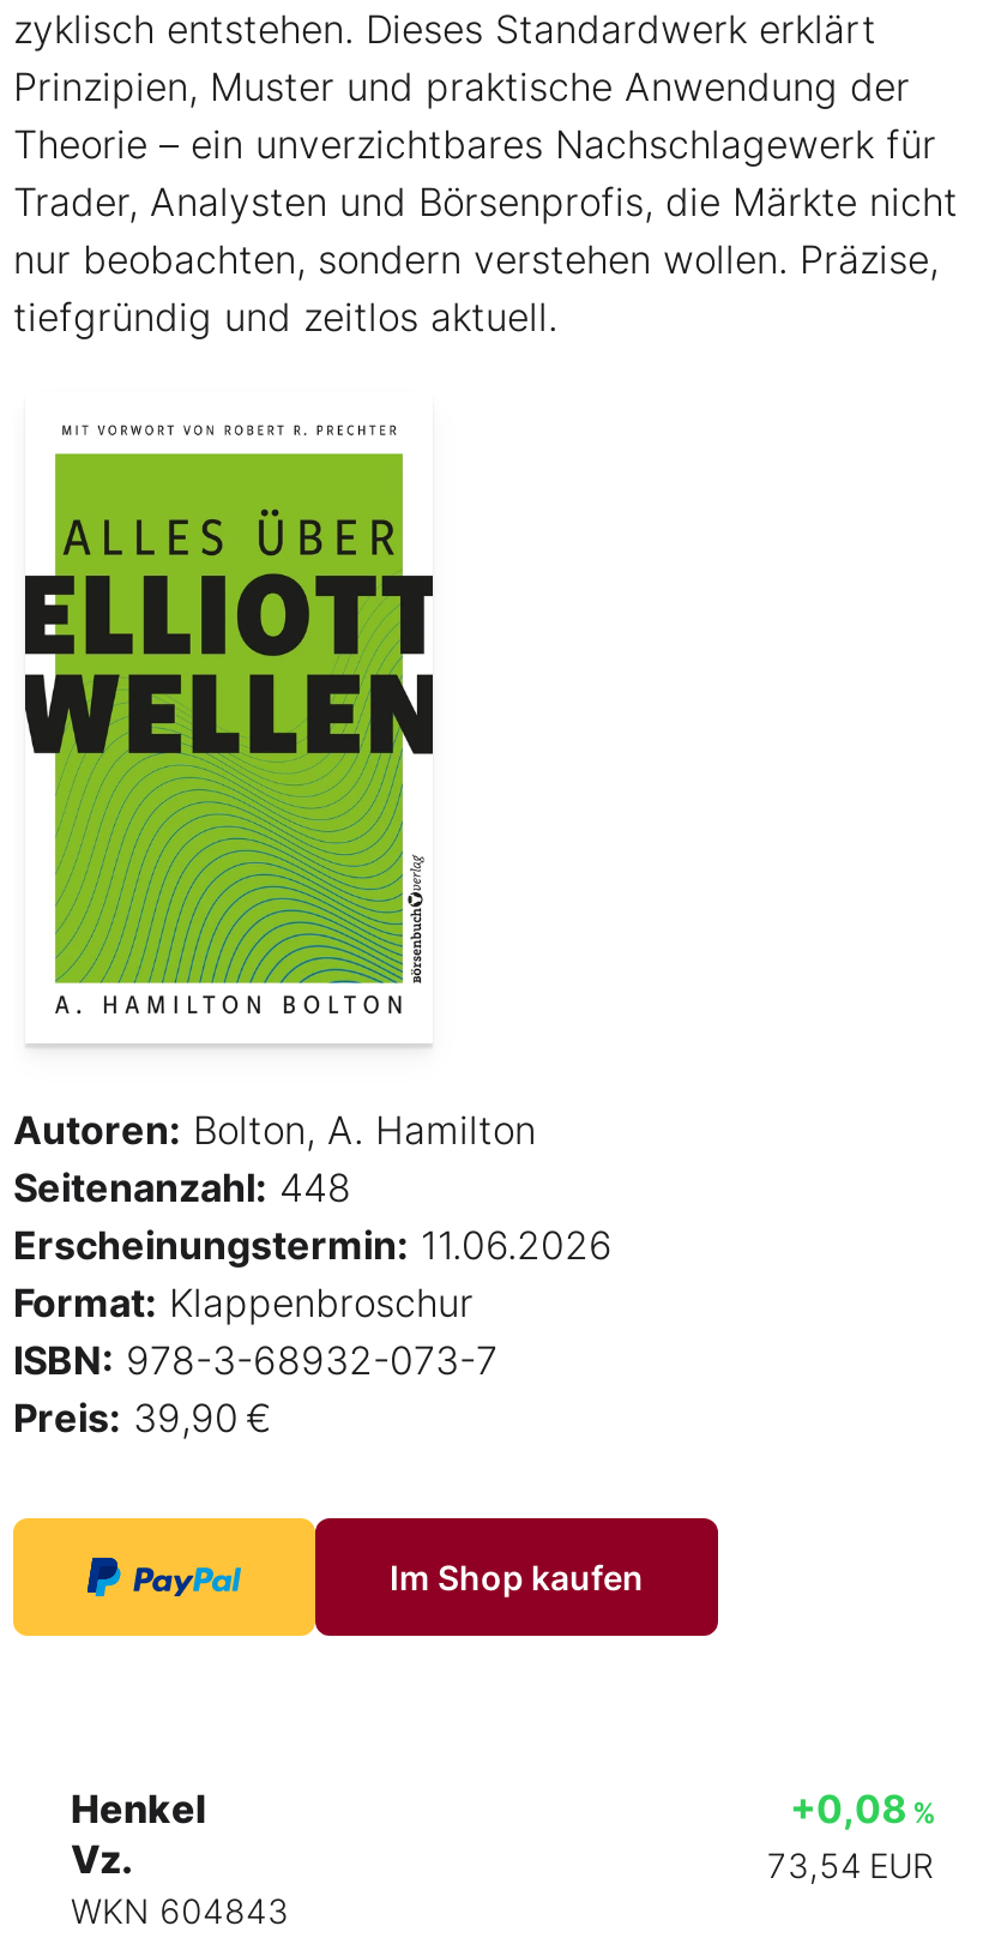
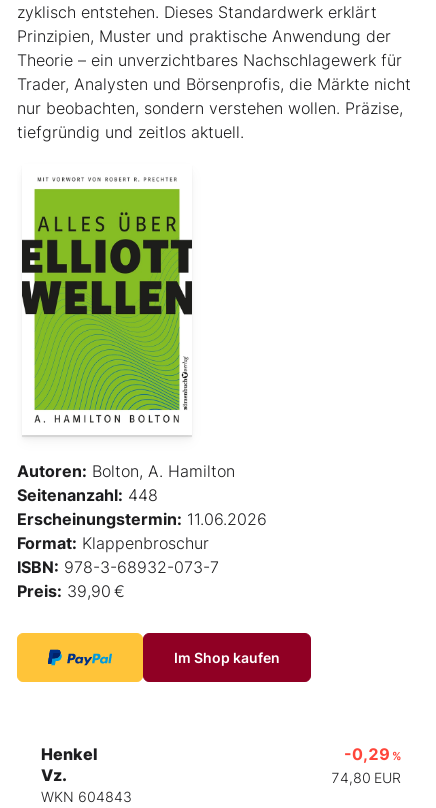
[790,1784,934,1832] +0,08 % -> [344,744,401,764] -0,29 %
[766,1844,934,1885] 73,54 EUR -> [331,769,401,786] 74,80 EUR

